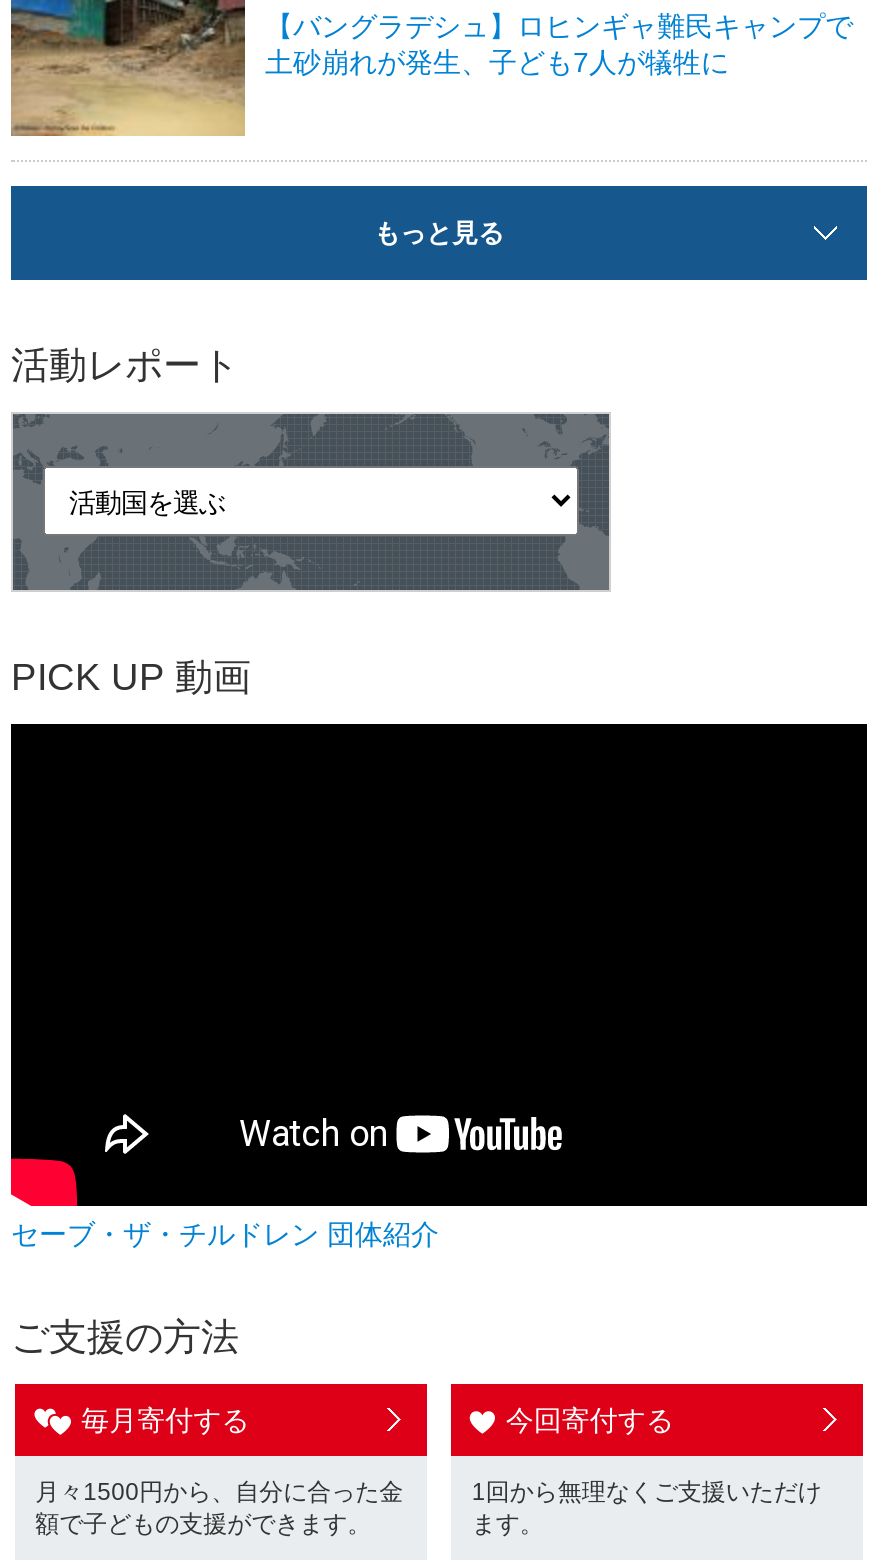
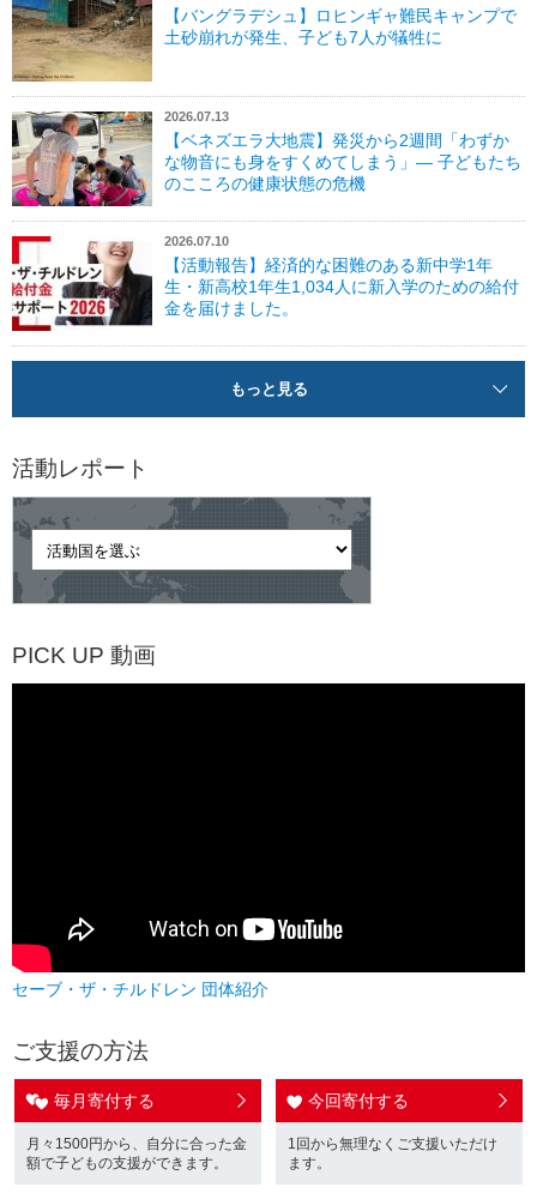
none -> [11,109,521,318] [image] | 2026.07.13 | 【ベネズエラ大地震】発災から2週間「わずか | な物音にも身をすくめてしまう」― 子どもたち | のこころの健康状態の危機 | 2026.07.10 | 【活動報告】経済的な困難のある新中学1年 | 生・新高校1年生1,034人に新入学のための給付 | 金を届けました。
none -> [11,235,152,332] [image]

